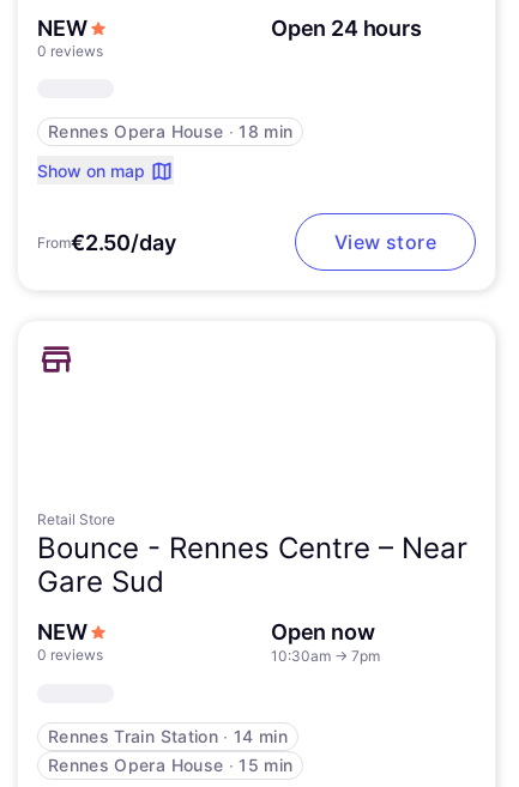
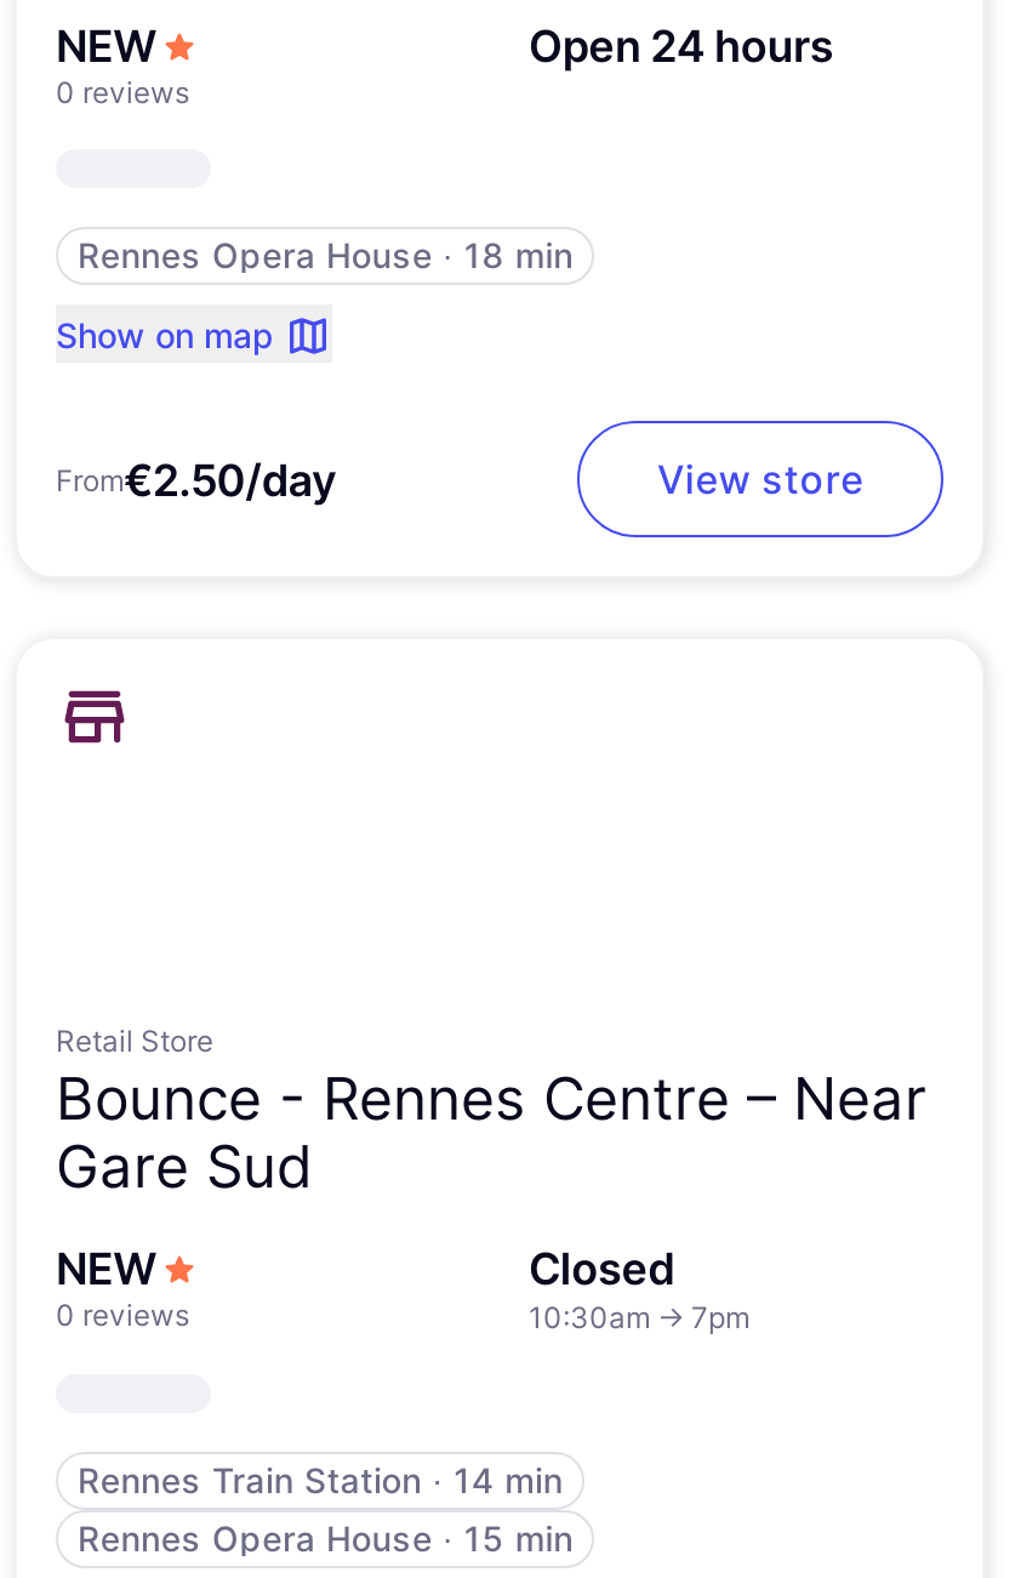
[271,619,375,644] Open now -> [529,1243,674,1294] Closed

